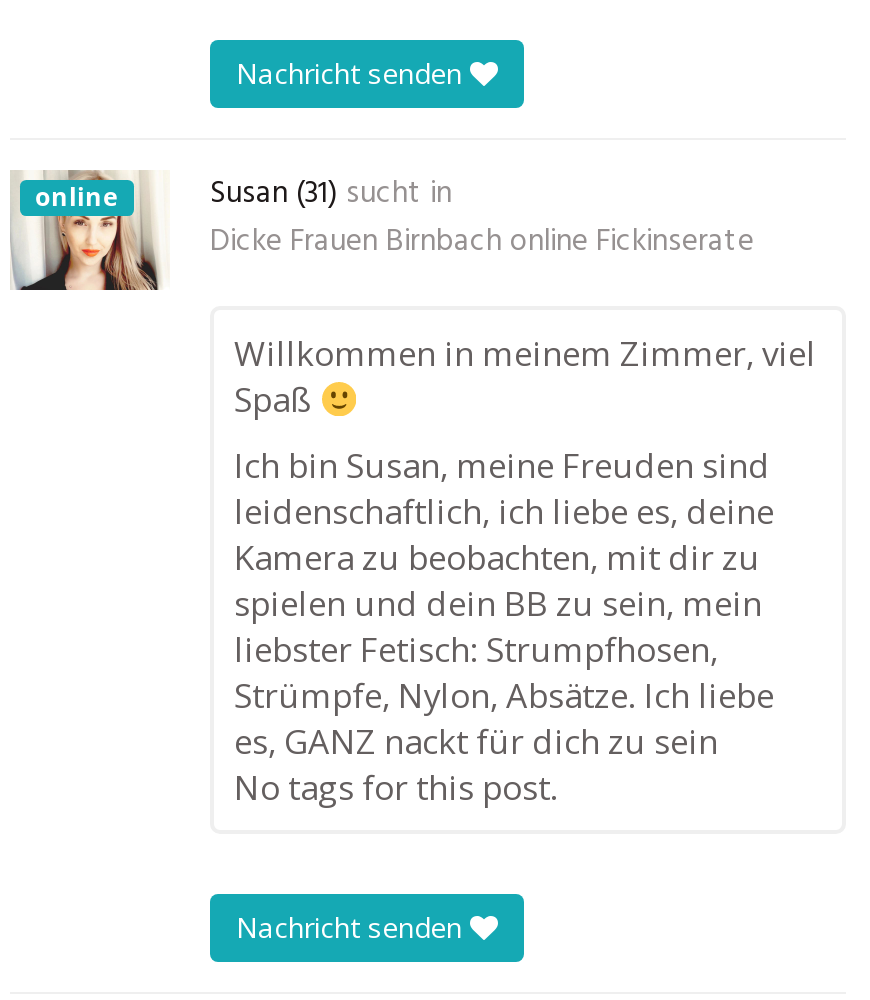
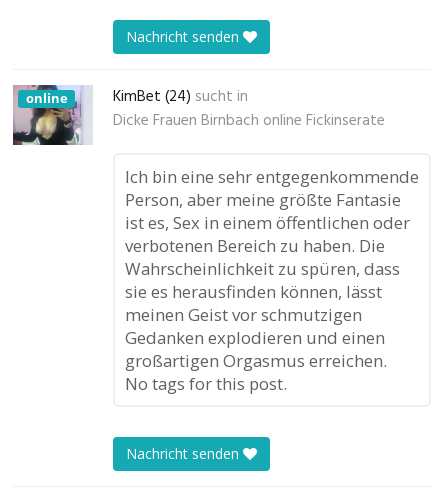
[12,170,452,292] [image] | Susan (31) sucht in -> [12,84,248,146] [image] | KimBet (24) sucht in
[234,330,816,764] Willkommen in meinem Zimmer, viel | Spaß | Ich bin Susan, meine Freuden sind | leidenschaftlich, ich liebe es, deine | Kamera zu beobachten, mit dir zu | spielen und dein BB zu sein, mein | liebster Fetisch: Strumpfhosen, | Strümpfe, Nylon, Absätze. Ich liebe | es, GANZ nackt für dich zu sein -> [125,165,419,372] Ich bin eine sehr entgegenkommende | Person, aber meine größte Fantasie | ist es, Sex in einem öffentlichen oder | verbotenen Bereich zu haben. Die | Wahrscheinlichkeit zu spüren, dass | sie es herausfinden können, lässt | meinen Geist vor schmutzigen | Gedanken explodieren und einen | großartigen Orgasmus erreichen.

